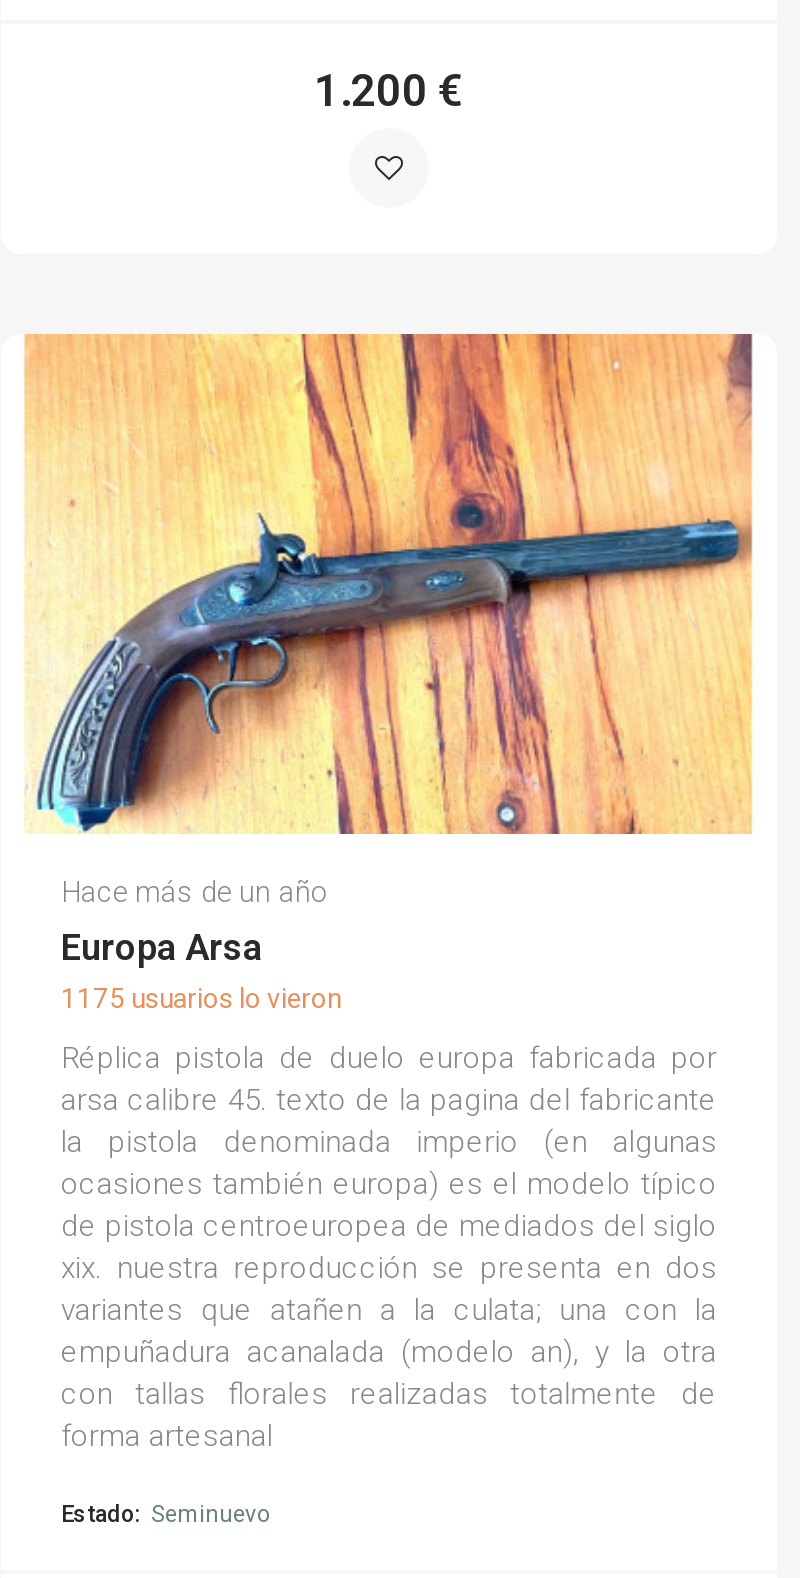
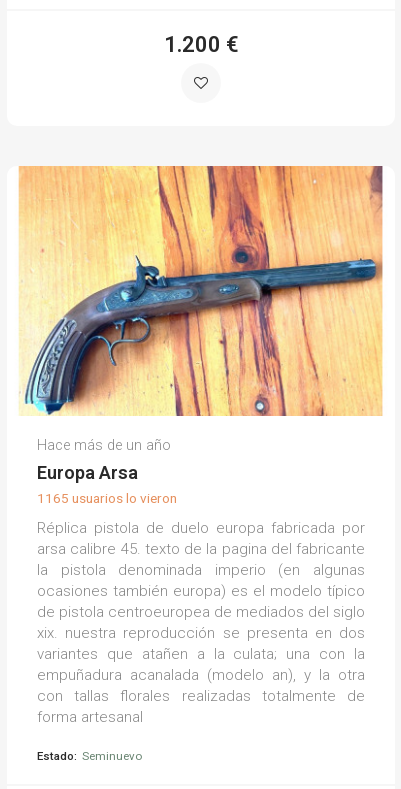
[61,982,341,1014] 1175 usuarios lo vieron -> [37,490,177,506] 1165 usuarios lo vieron

